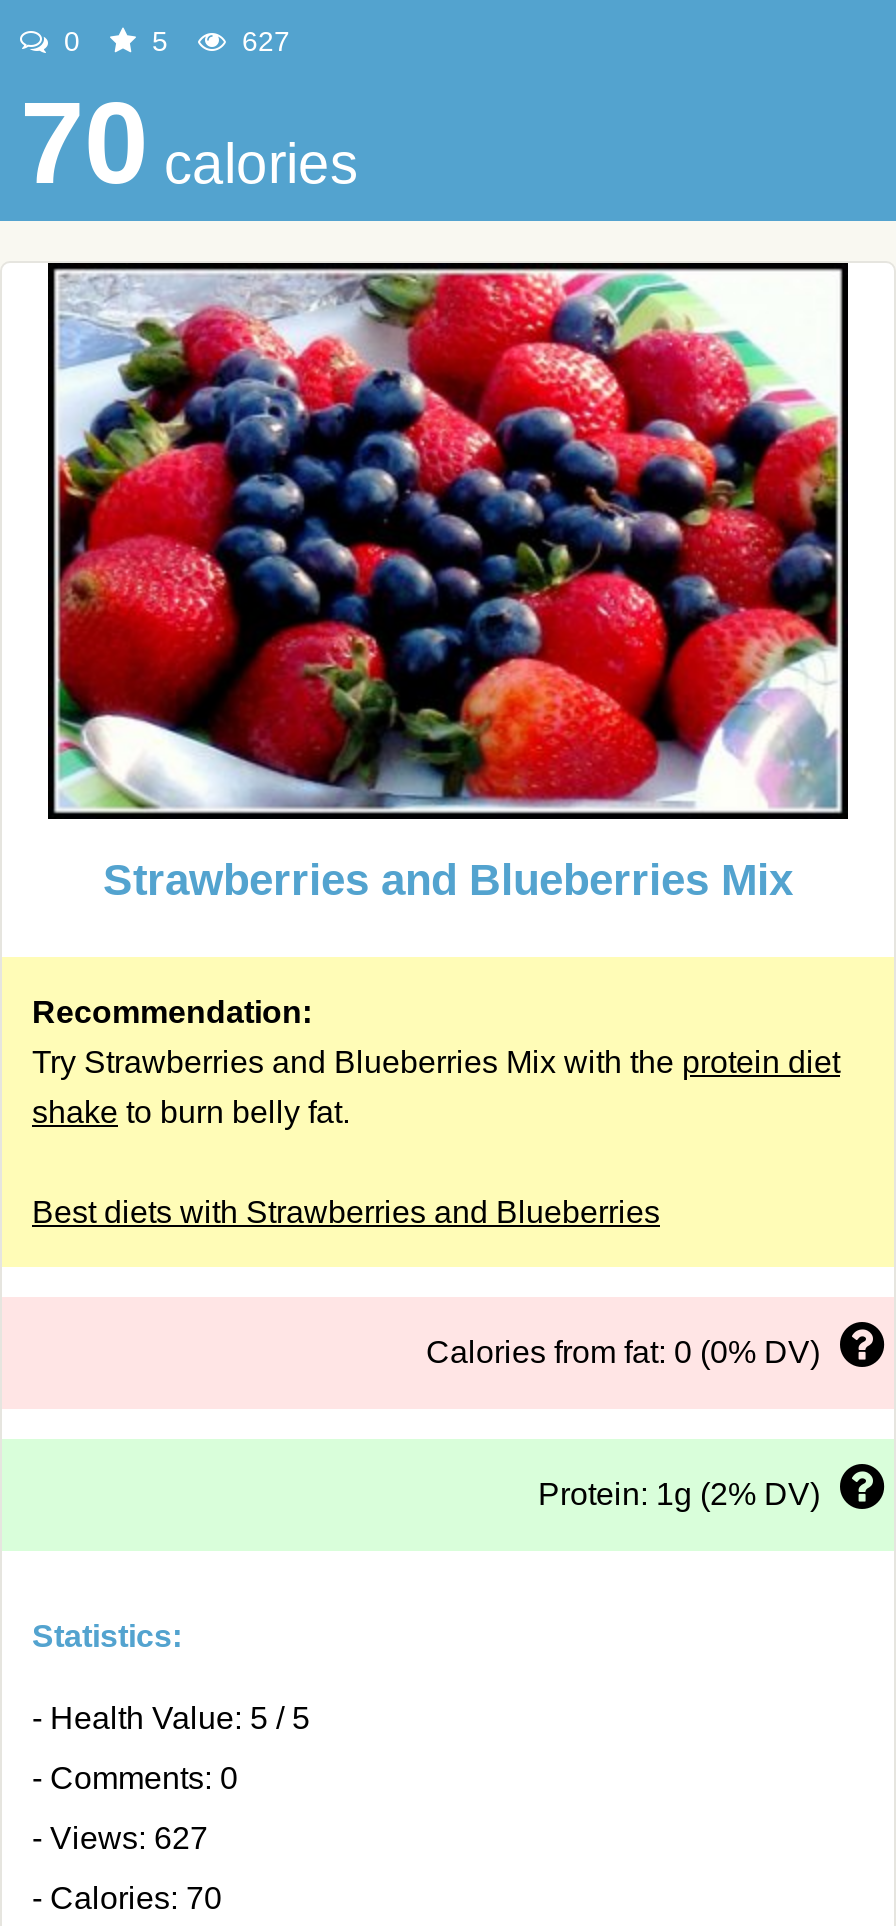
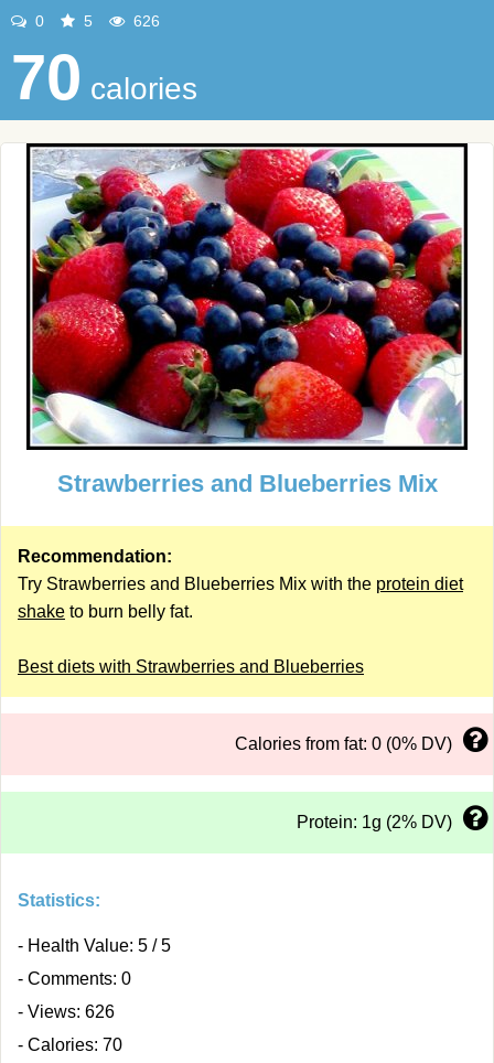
[234,25,290,57] 627 -> [129,12,160,30] 626
[32,1821,208,1855] - Views: 627 -> [18,1002,115,1021] - Views: 626

